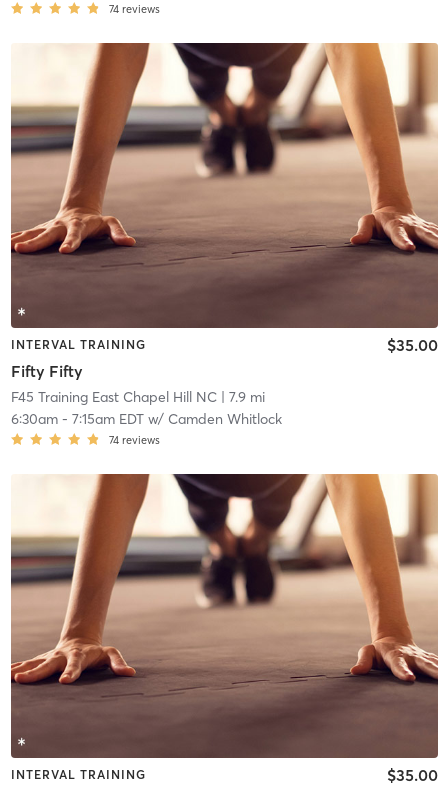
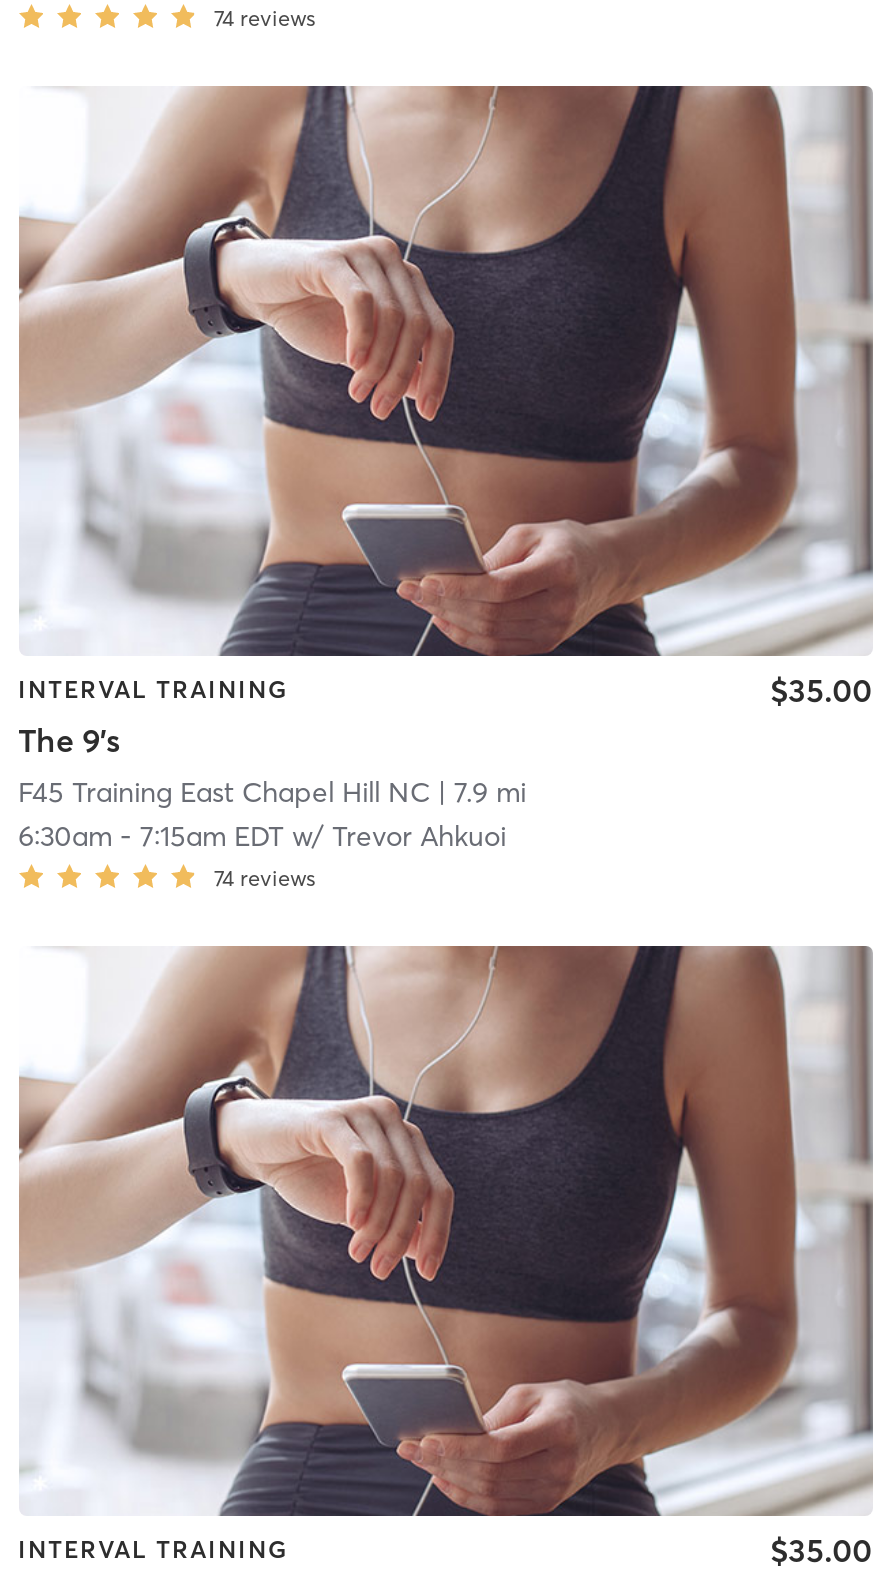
[10,42,439,381] [image] | Fifty Fifty -> [18,84,875,761] [image] | The 9's
[10,410,281,428] 6:30am - 7:15am EDT w/ Camden Whitlock -> [18,819,506,855] 6:30am - 7:15am EDT w/ Trevor Ahkuoi
[10,473,439,759] [image] -> [19,944,875,1516] [image]

